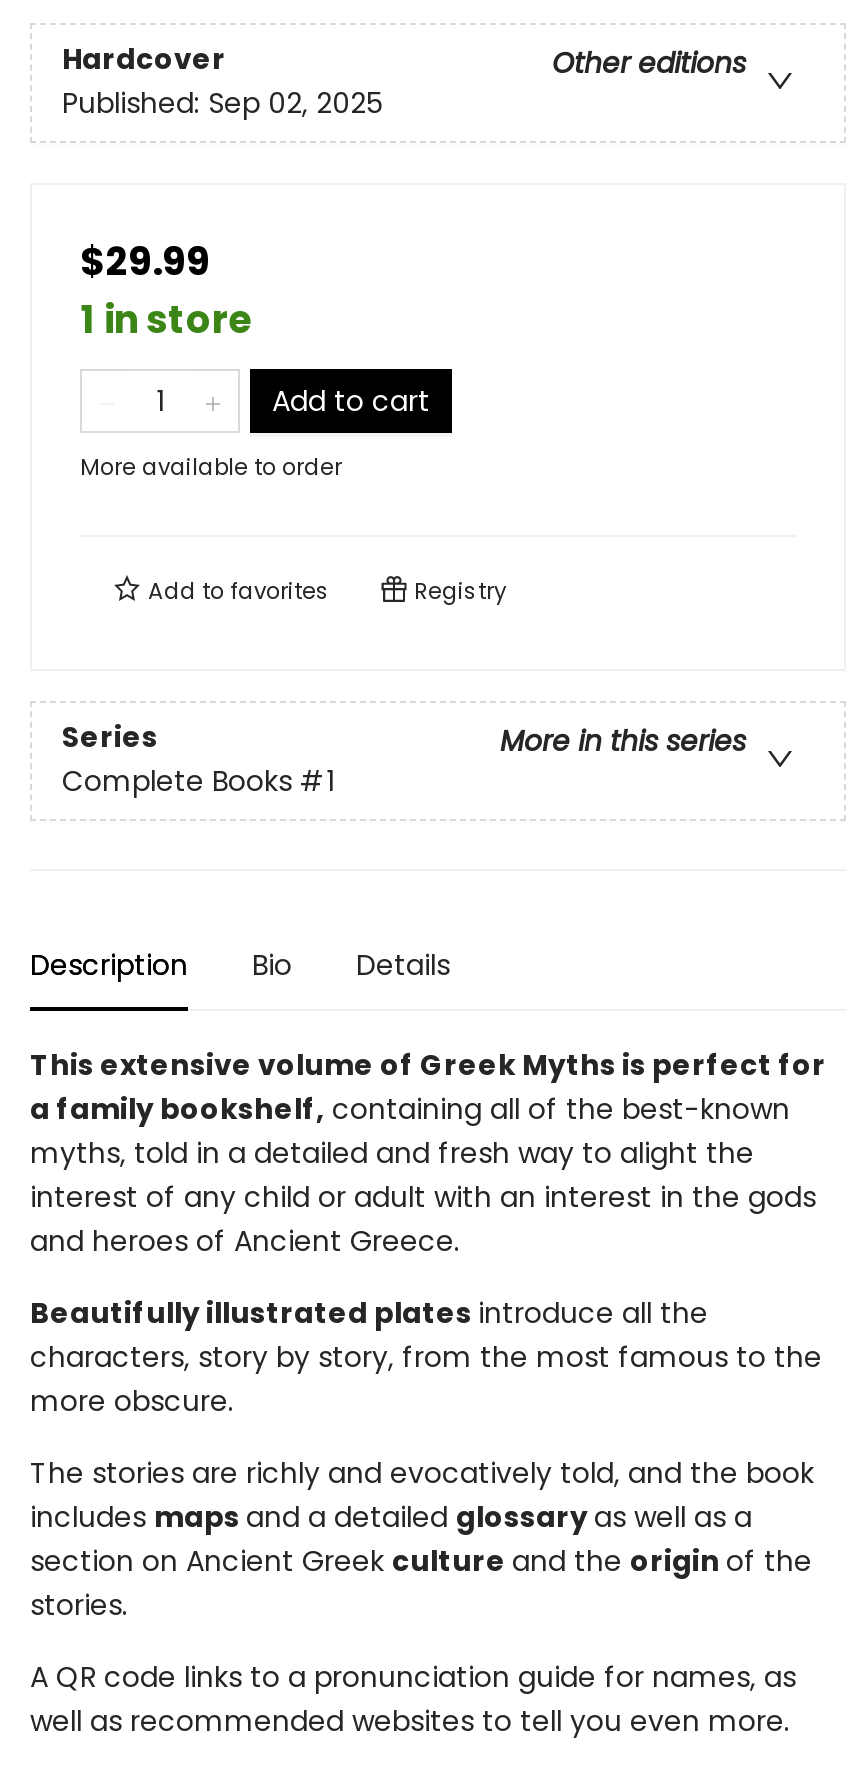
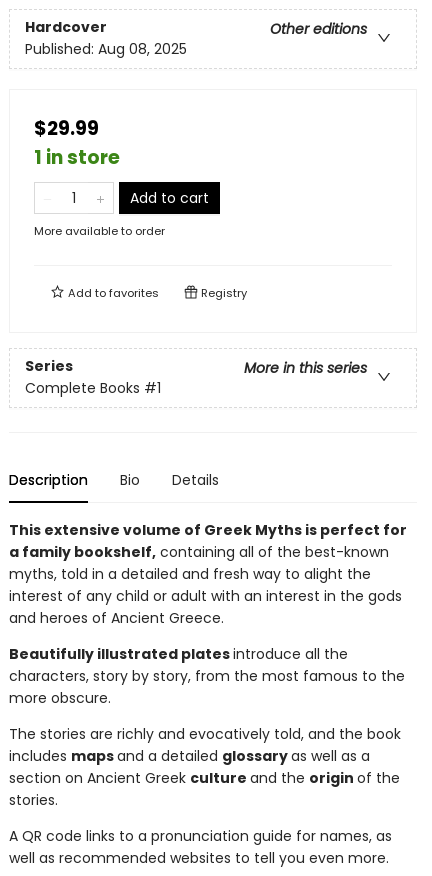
[62,83,382,123] Published: Sep 02, 2025 -> [25,39,187,59] Published: Aug 08, 2025

